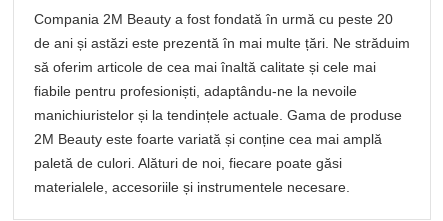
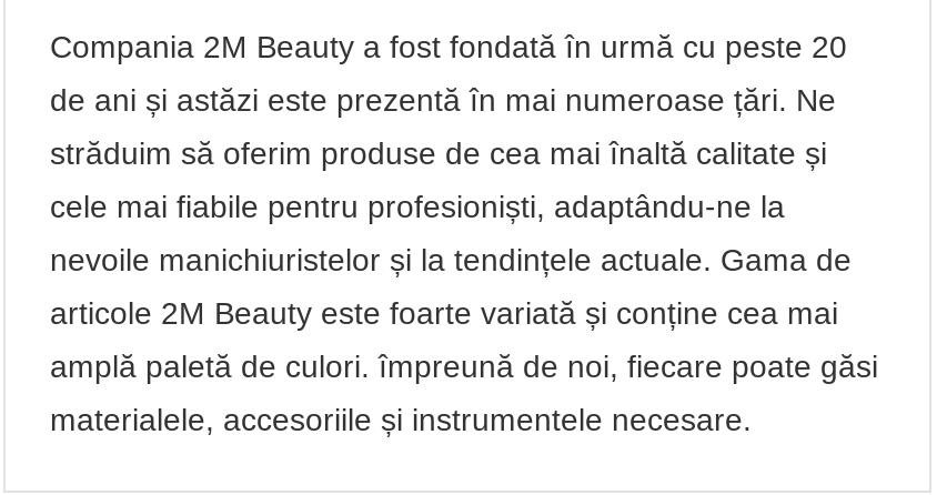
[34,35,410,51] de ani și astăzi este prezentă în mai multe țări. Ne străduim -> [50,82,836,118] de ani și astăzi este prezentă în mai numeroase țări. Ne
[34,59,376,75] să oferim articole de cea mai înaltă calitate și cele mai -> [50,135,827,171] străduim să oferim produse de cea mai înaltă calitate și
[34,83,357,99] fiabile pentru profesioniști, adaptându-ne la nevoile -> [50,189,785,224] cele mai fiabile pentru profesioniști, adaptându-ne la
[34,107,402,123] manichiuristelor și la tendințele actuale. Gama de produse -> [50,242,852,277] nevoile manichiuristelor și la tendințele actuale. Gama de
[34,131,382,147] 2M Beauty este foarte variată și conține cea mai amplă -> [50,295,838,331] articole 2M Beauty este foarte variată și conține cea mai
[34,155,342,171] paletă de culori. Alături de noi, fiecare poate găsi -> [50,348,878,384] amplă paletă de culori. împreună de noi, fiecare poate găsi

